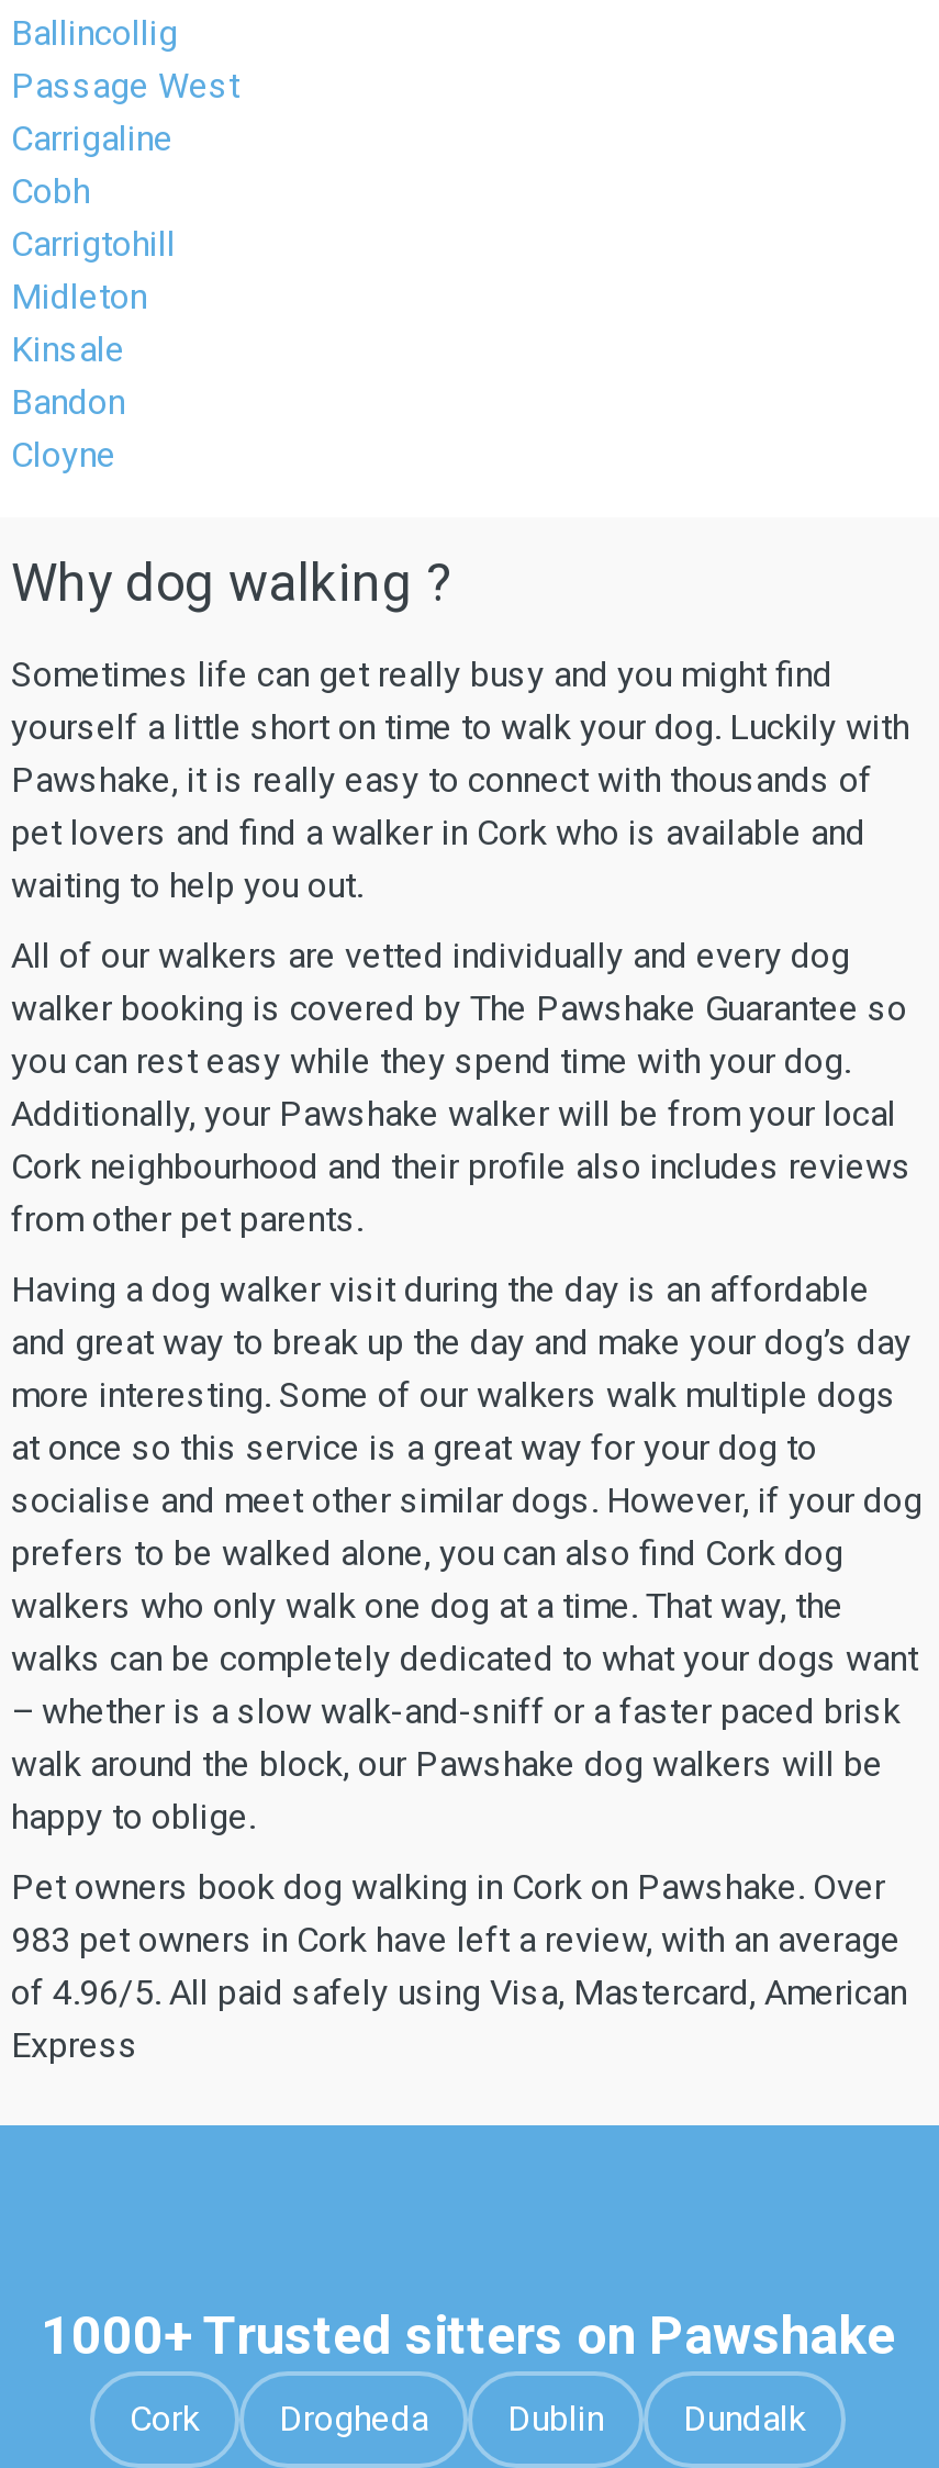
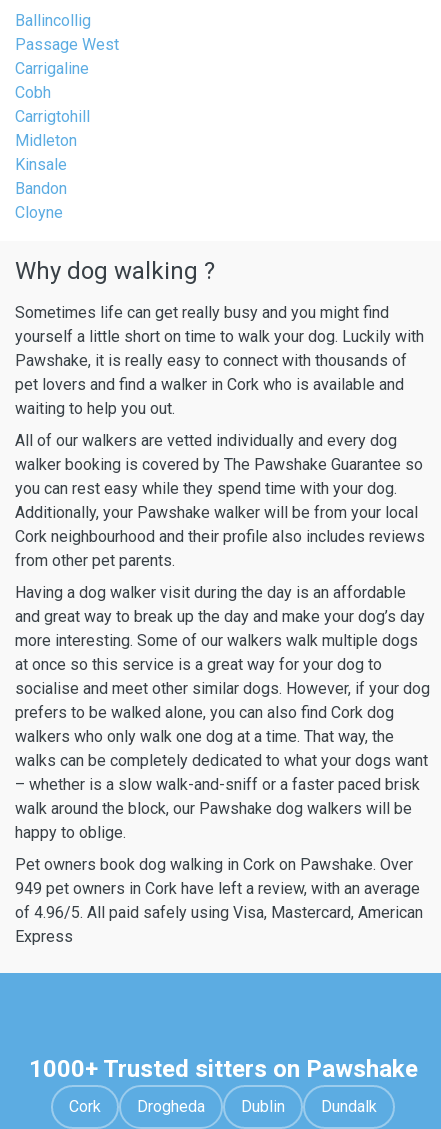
[11,1919,901,1961] 983 pet owners in Cork have left a review, with an average -> [15,879,420,898] 949 pet owners in Cork have left a review, with an average

